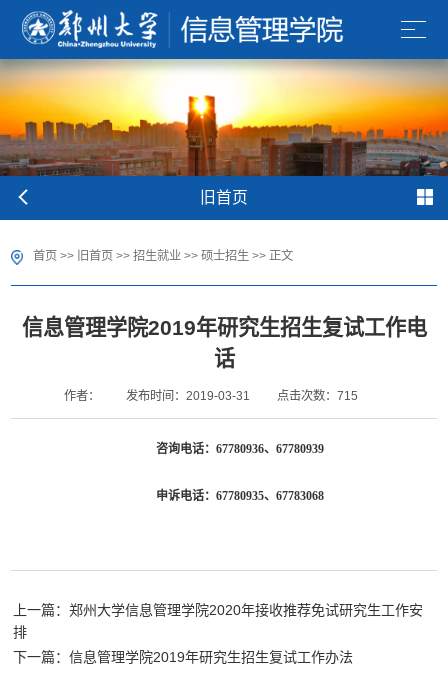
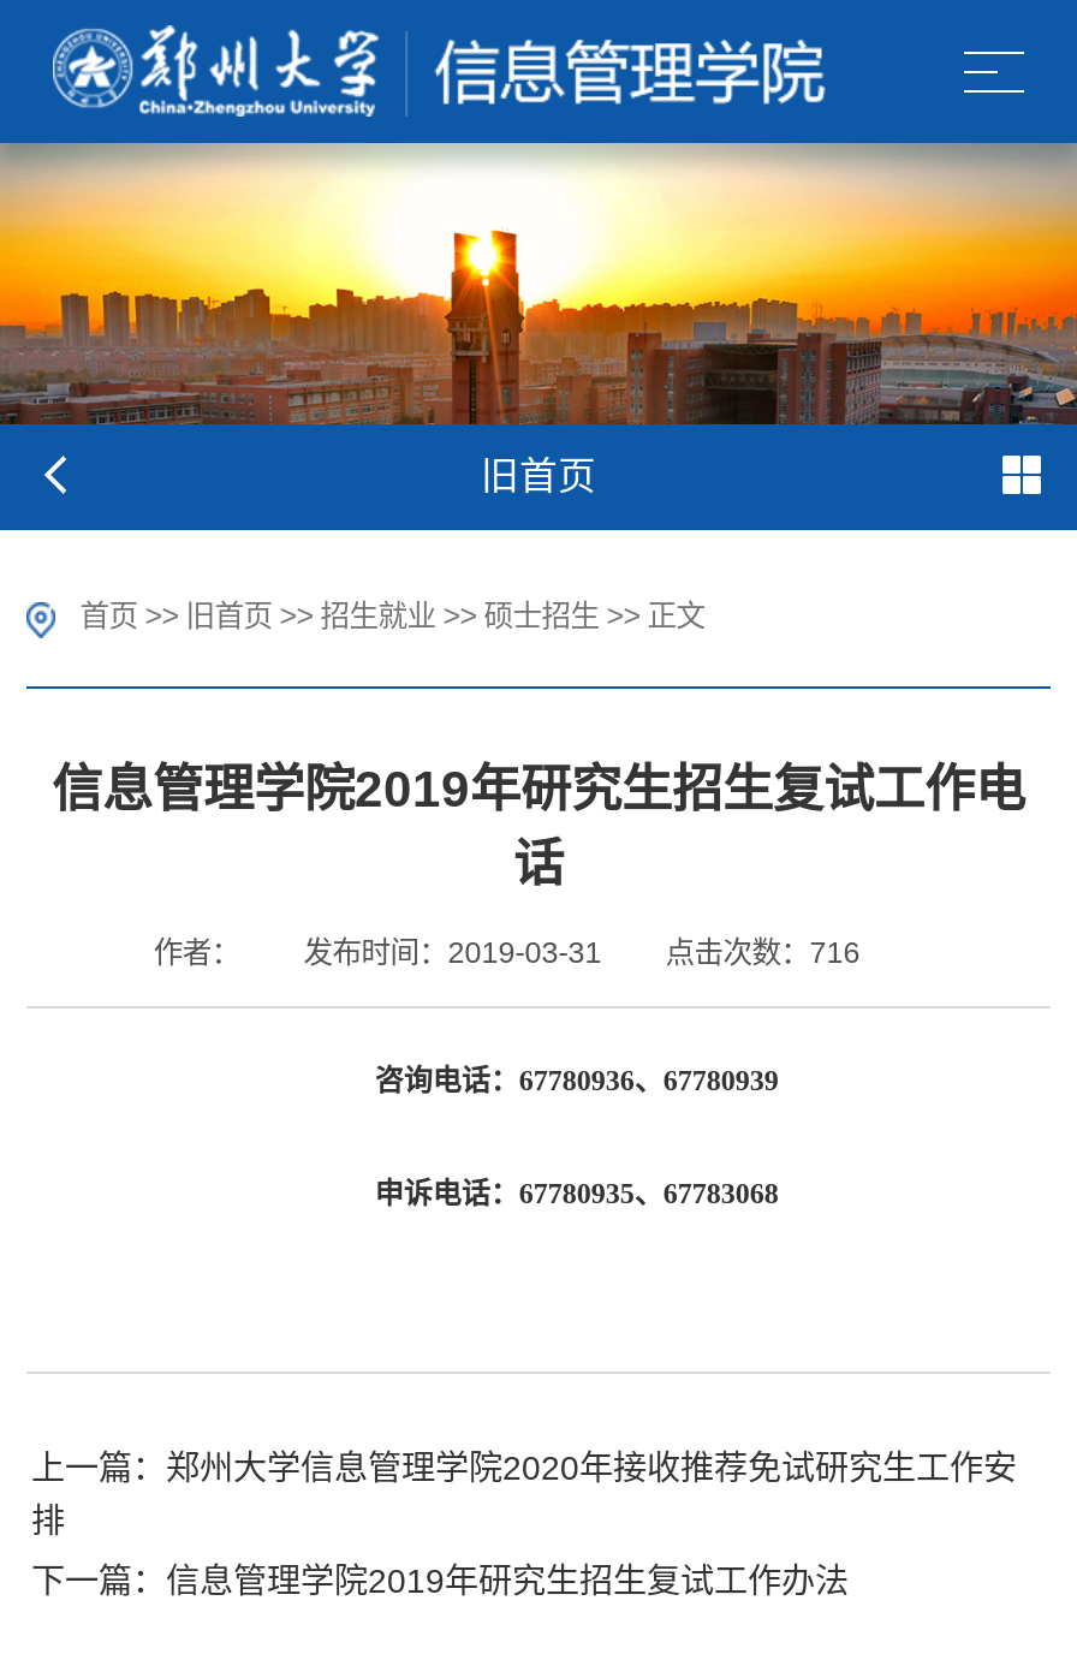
[64,389,358,403] 作者： 发布时间：2019-03-31 点击次数：715 -> [154,936,860,970] 作者： 发布时间：2019-03-31 点击次数：716

